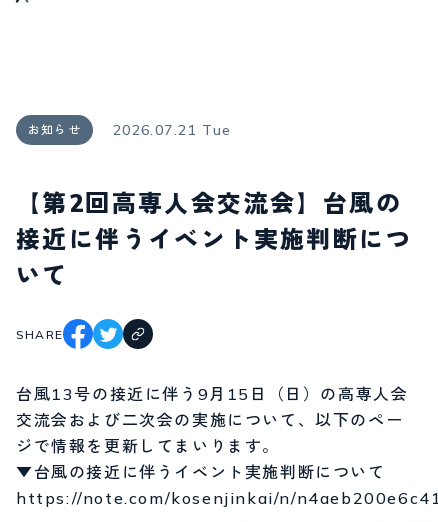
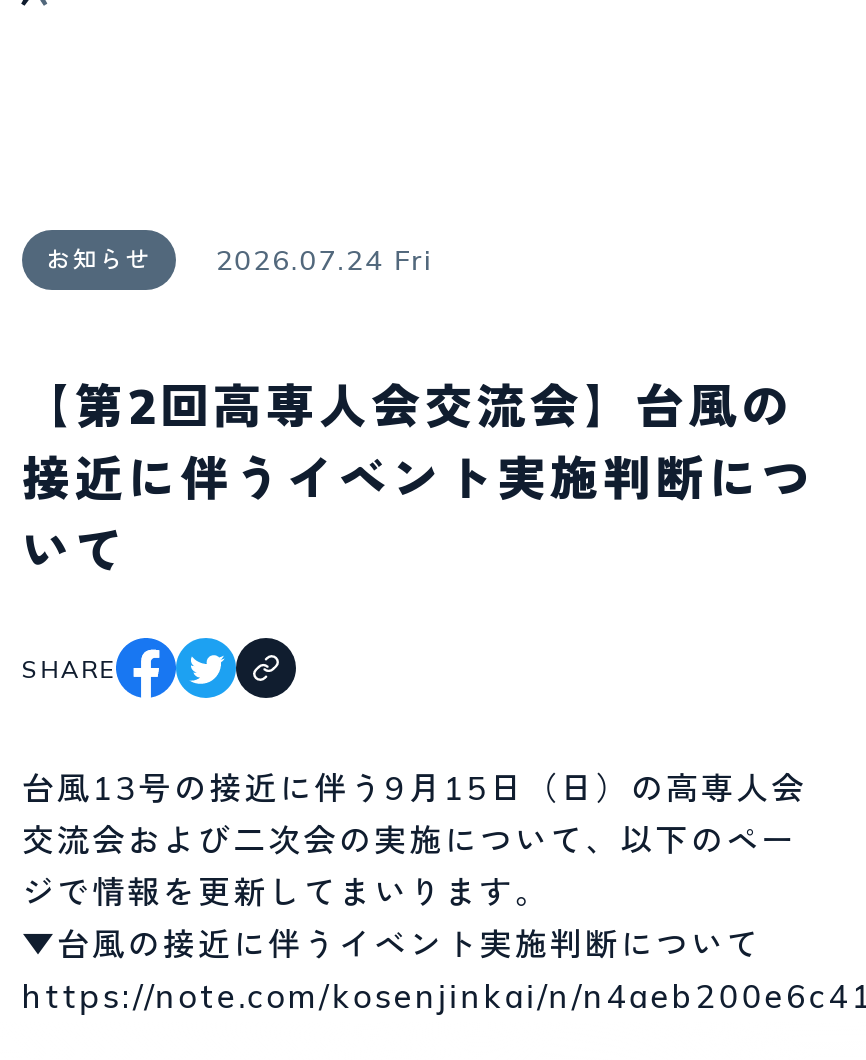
[113,121,231,139] 2026.07.21 Tue -> [216,242,433,278] 2026.07.24 Fri

